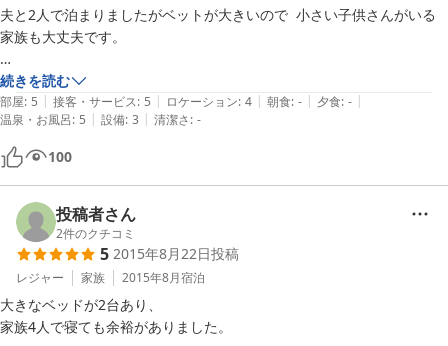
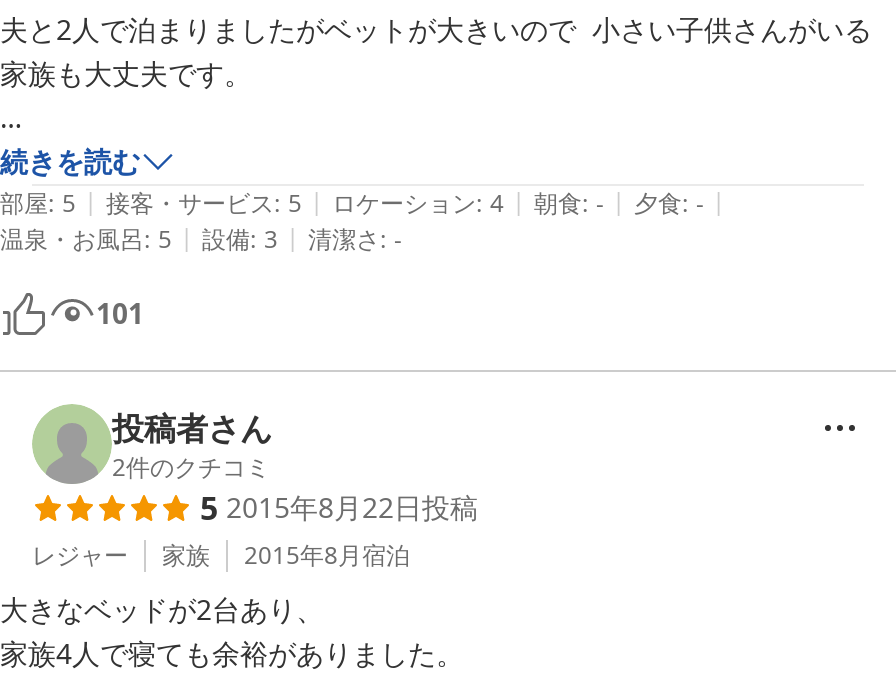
[48,147,72,166] 100 -> [96,294,144,332] 101

